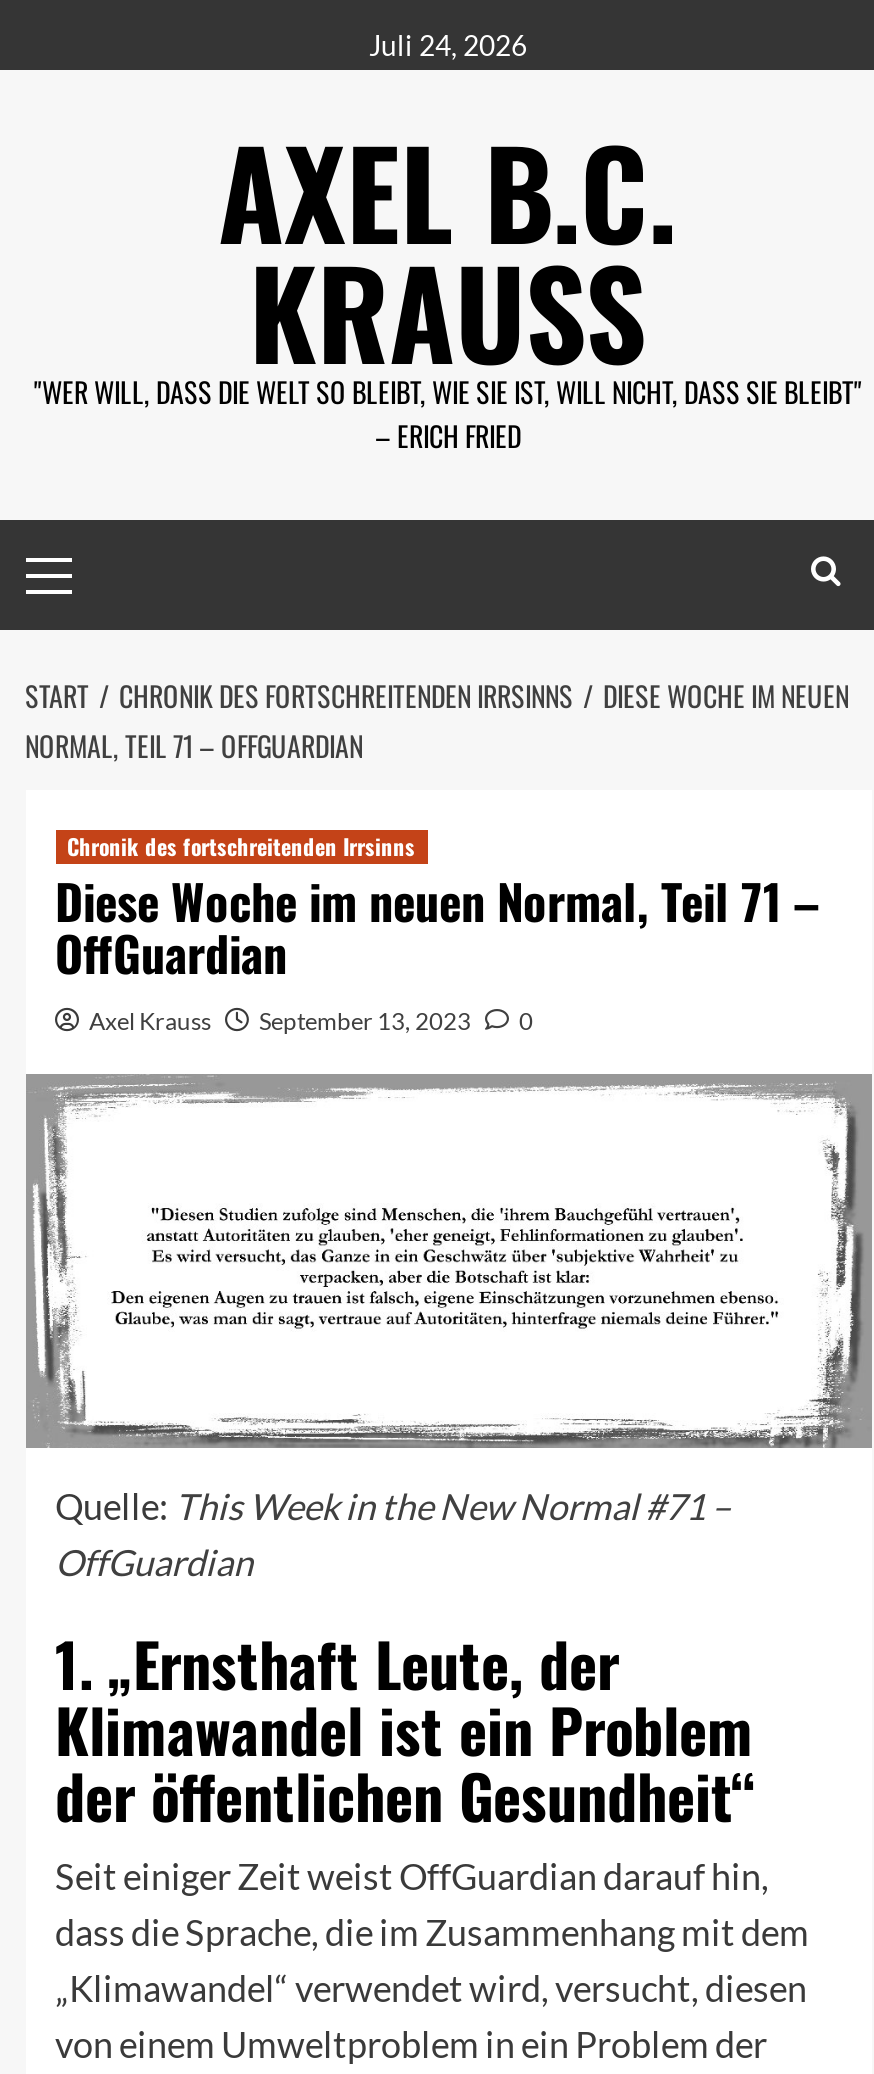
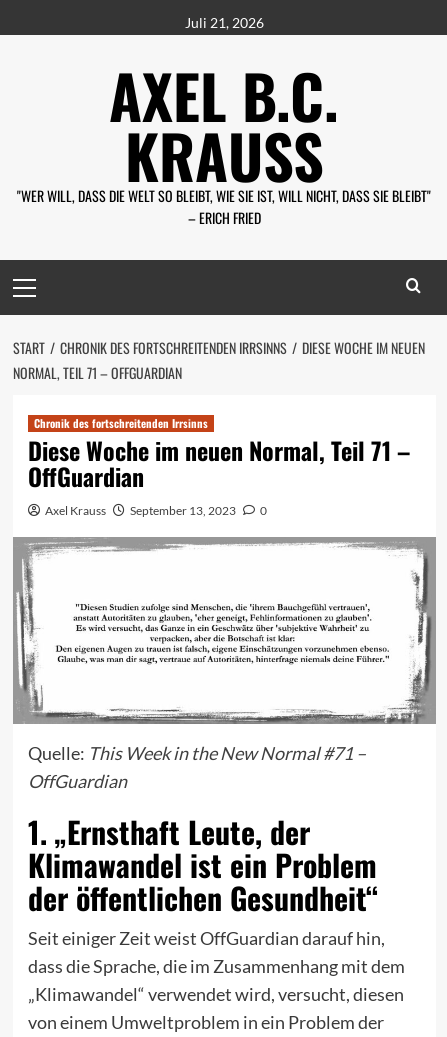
[369,28,527,62] Juli 24, 2026 -> [184,14,263,31] Juli 21, 2026

